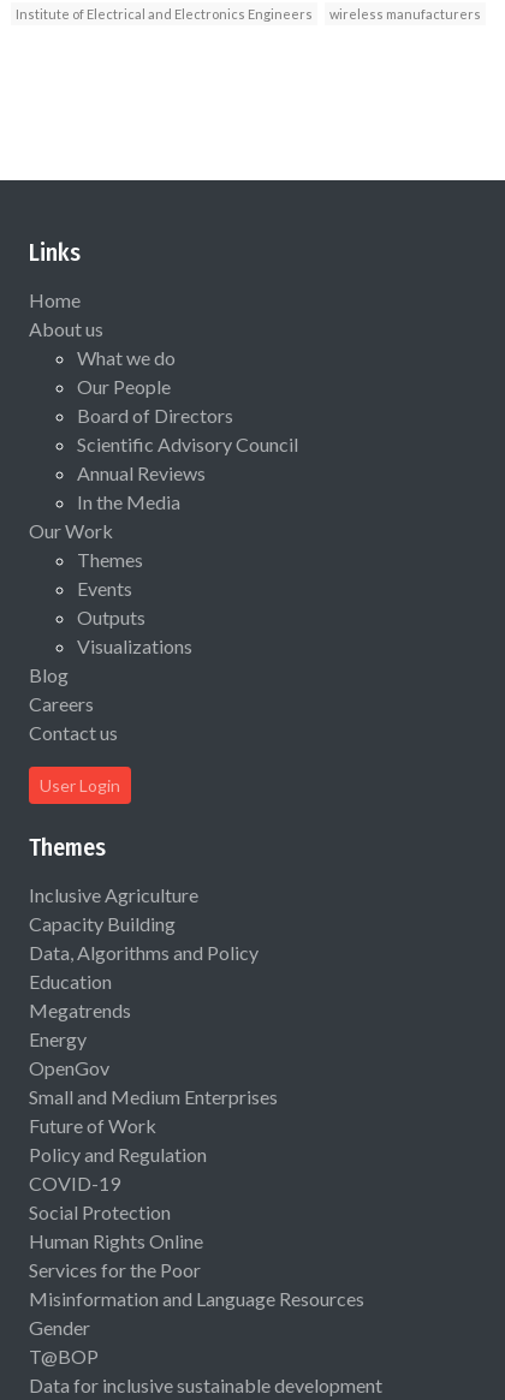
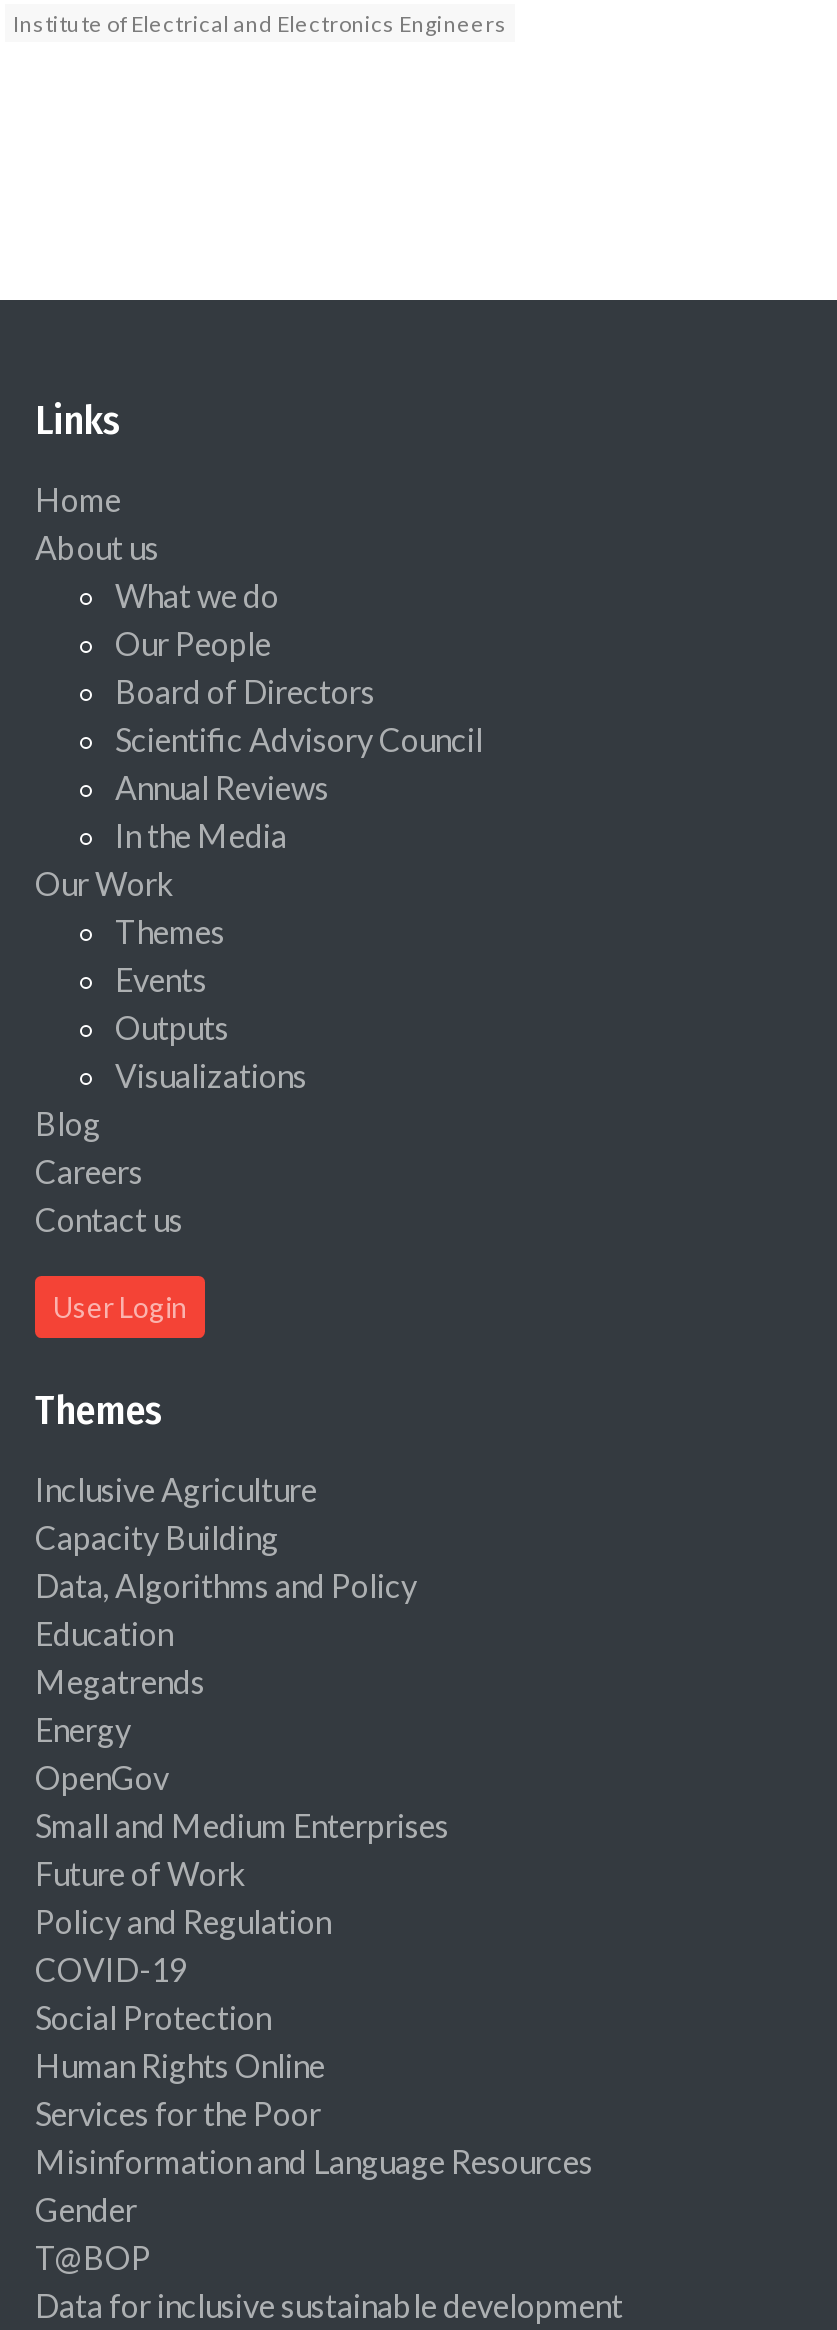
[329,6,481,22] wireless manufacturers -> none

